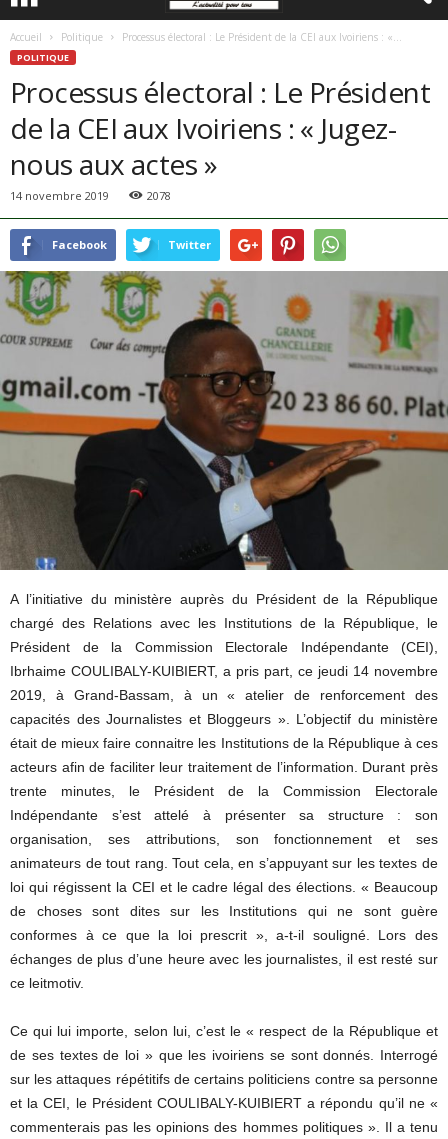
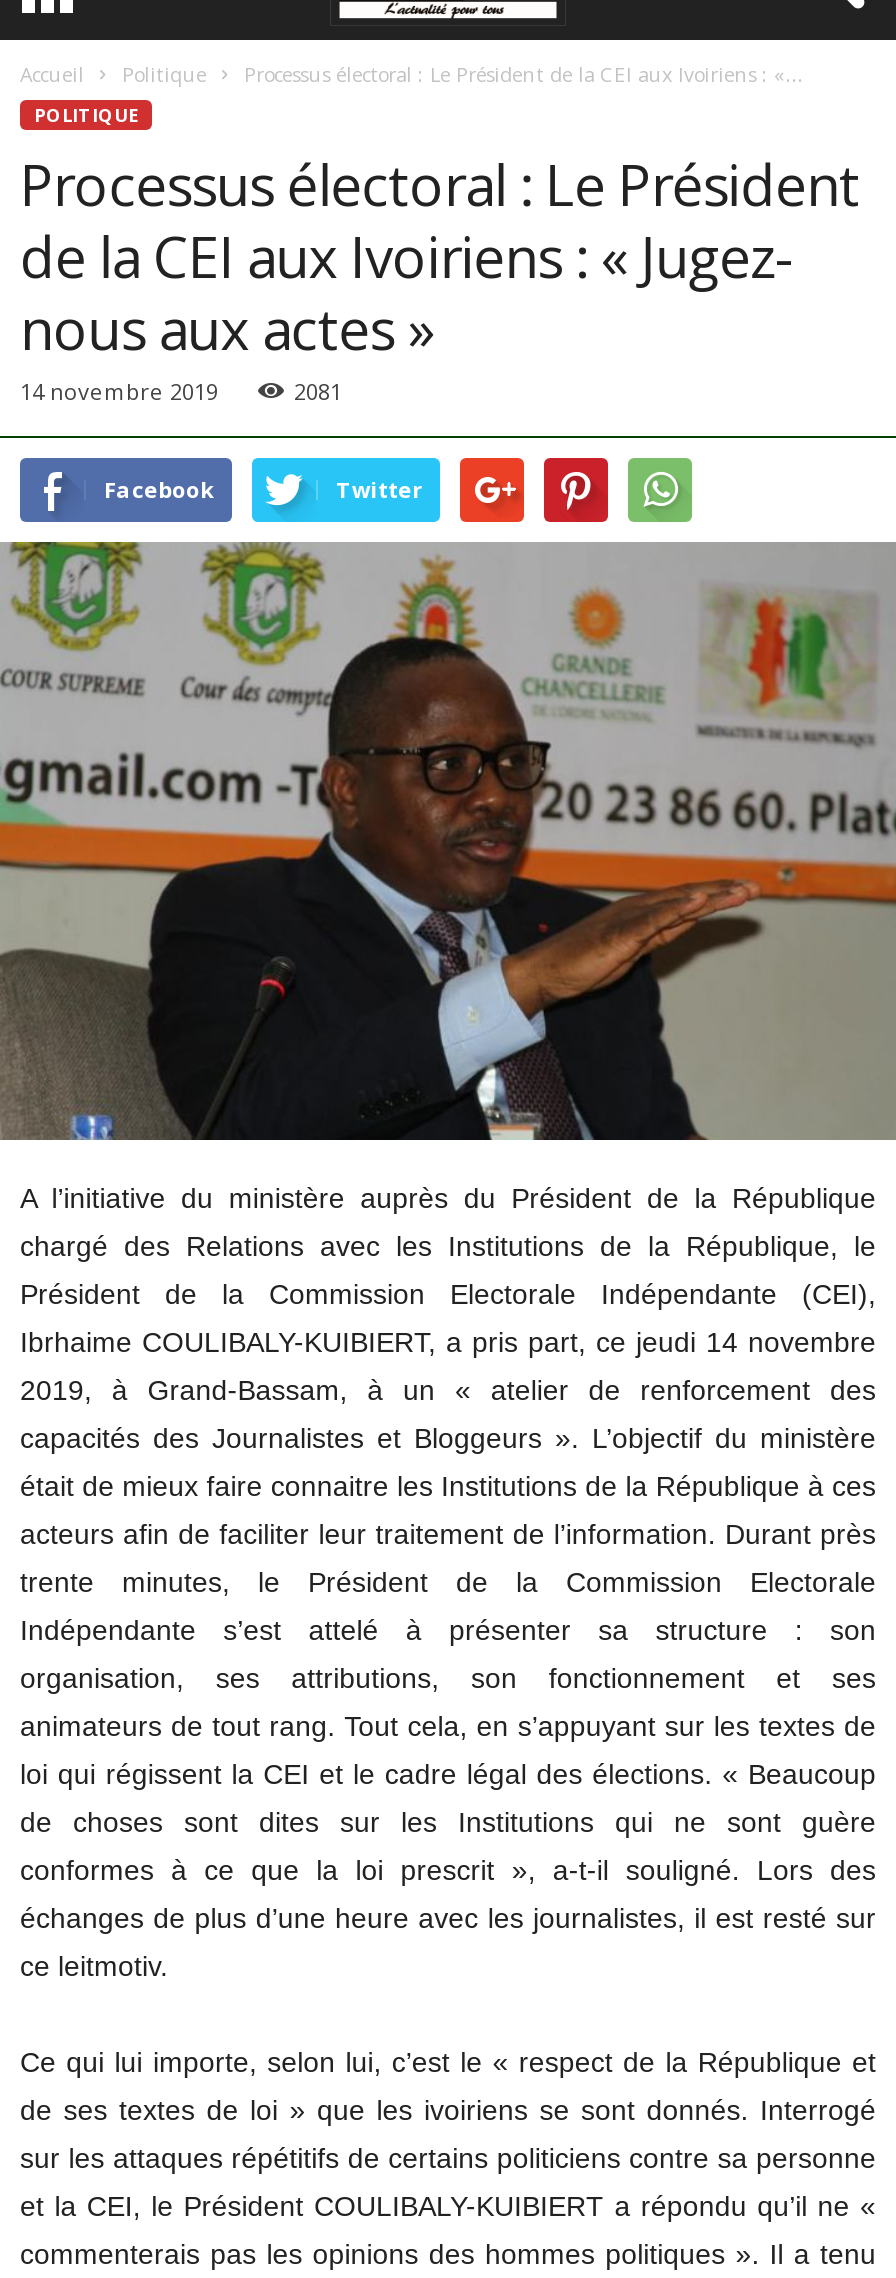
[147,188,171,203] 2078 -> [294,376,342,406] 2081

